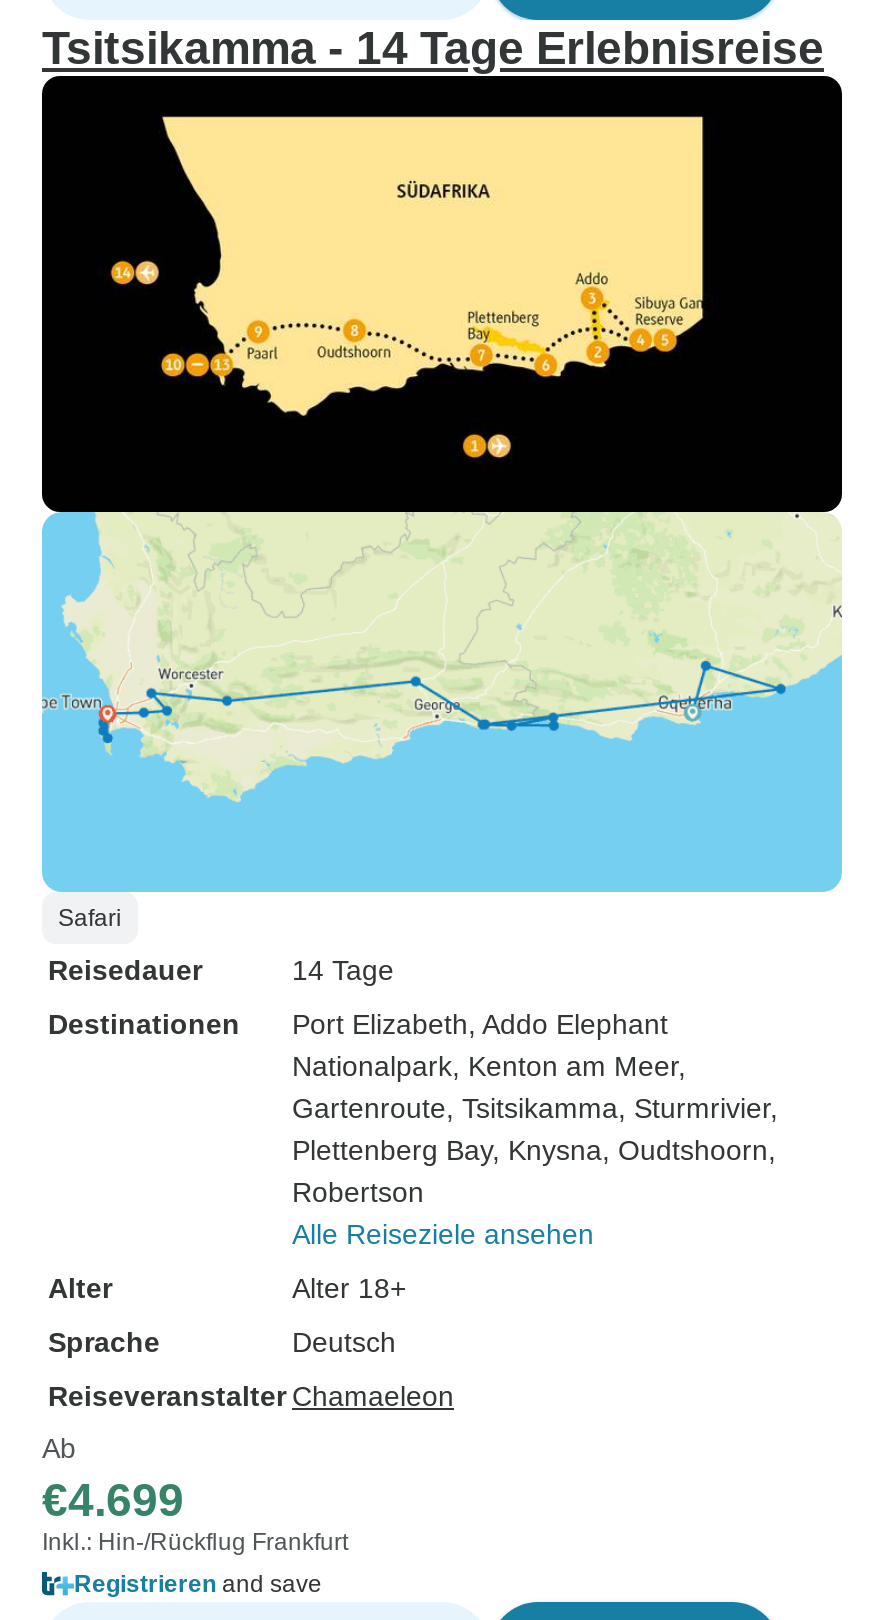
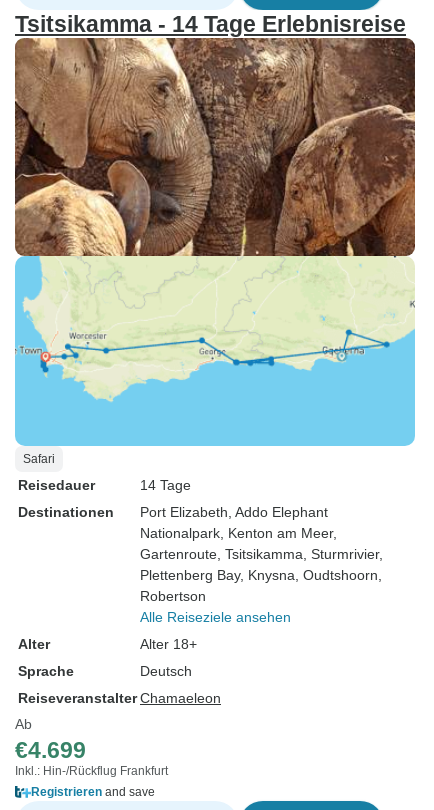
[40,80,844,748] [image] -> [14,40,416,378] [image]

